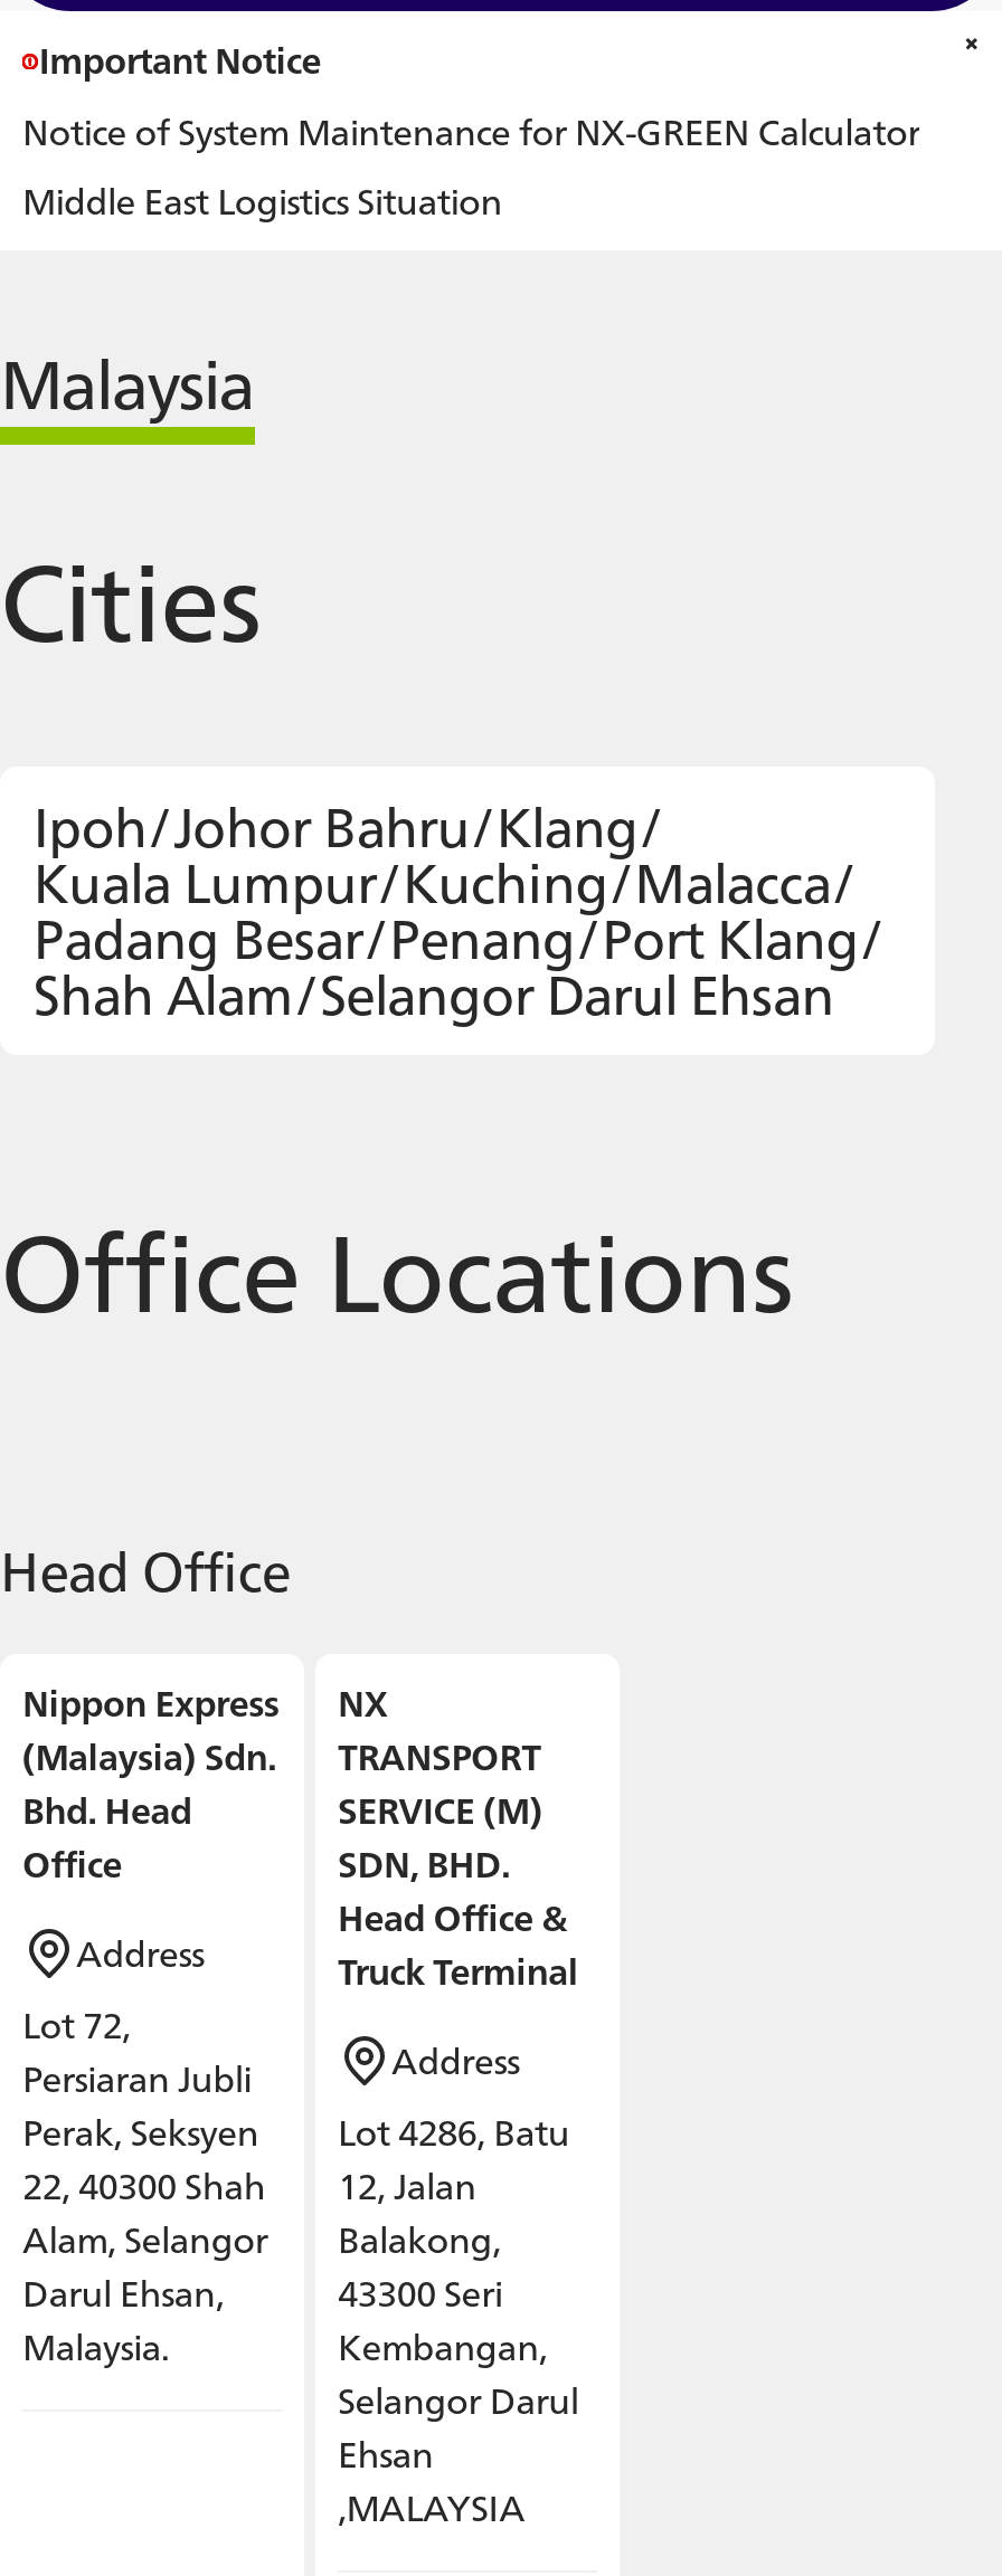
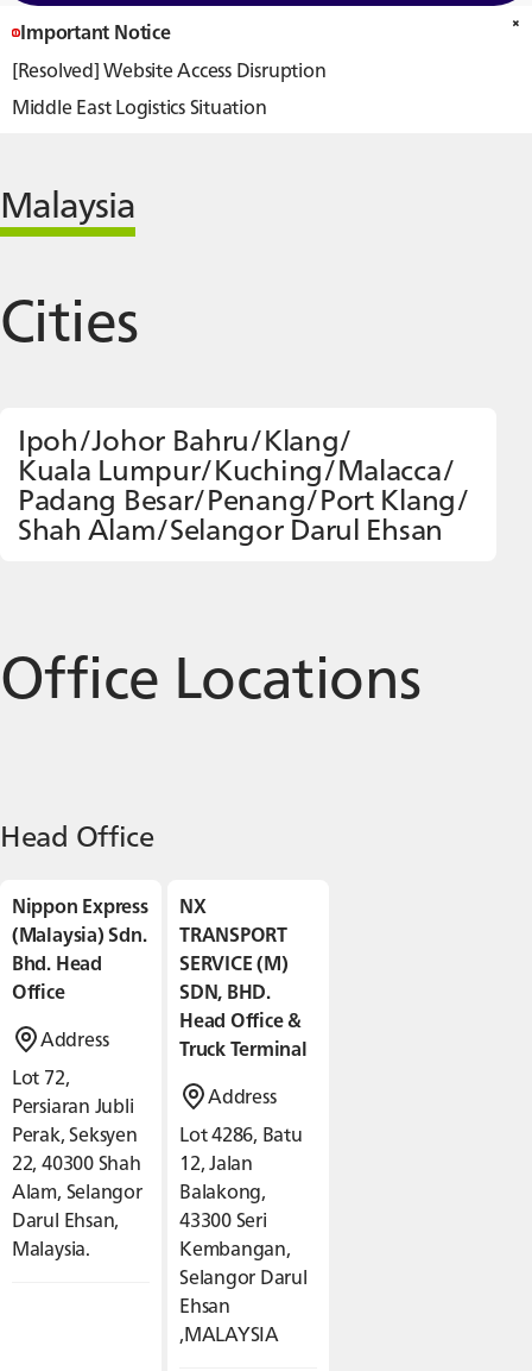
[22,100,920,162] Notice of System Maintenance for NX-GREEN Calculator -> [12,53,326,86] [Resolved] Website Access Disruption

